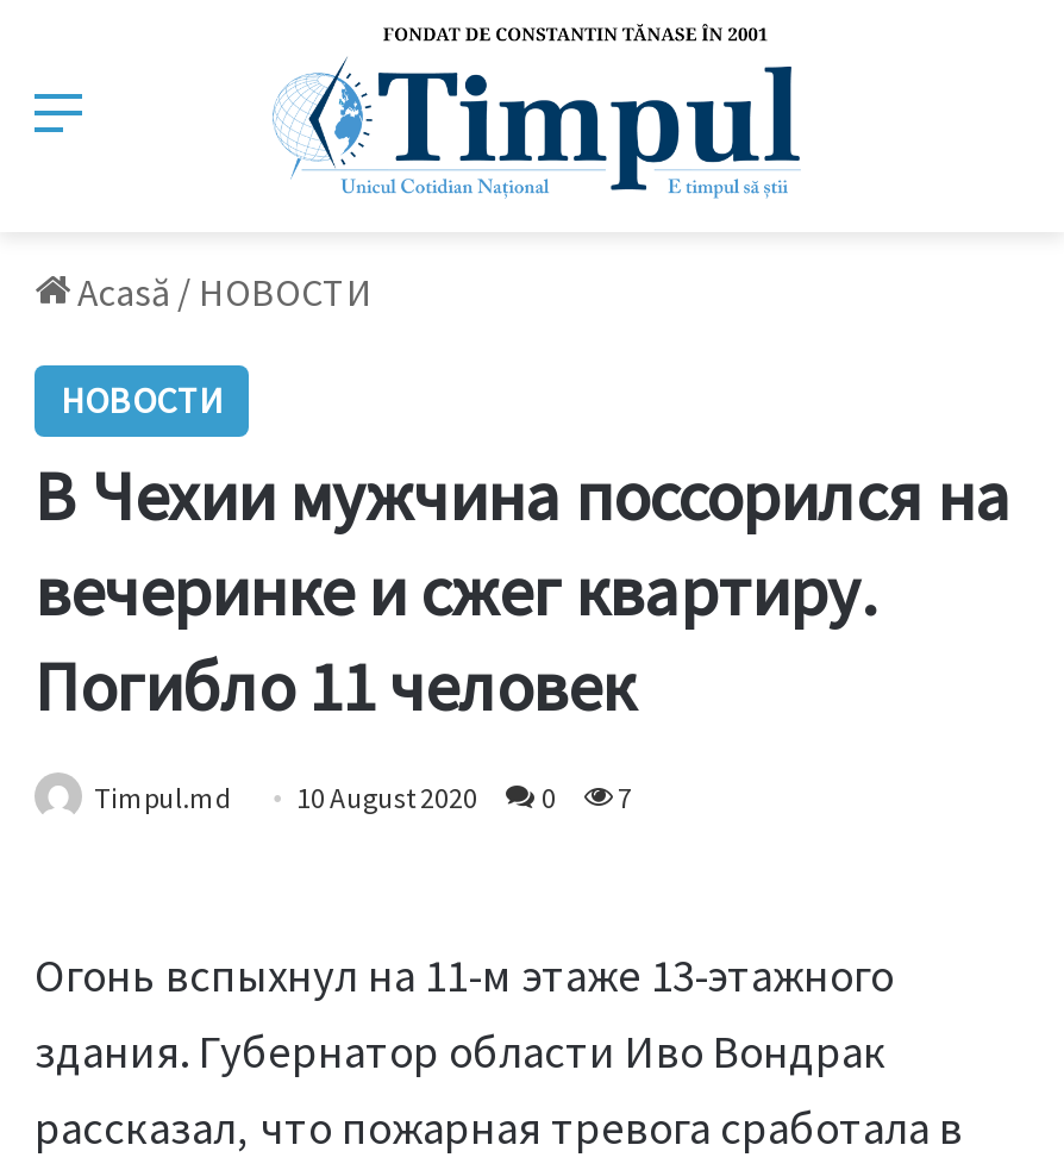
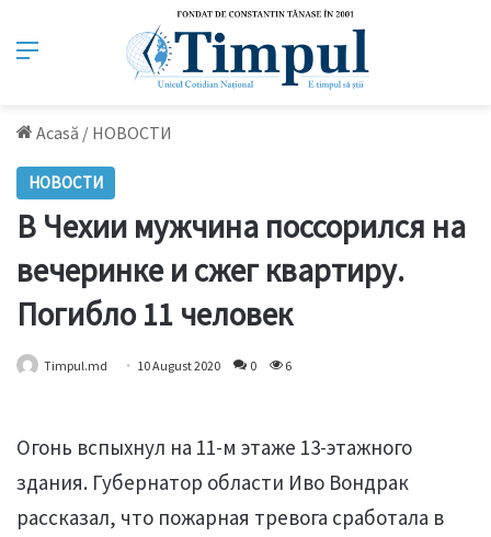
[94,780,632,816] Timpul.md 10 August 2020 0 7 -> [44,358,292,374] Timpul.md 10 August 2020 0 6

